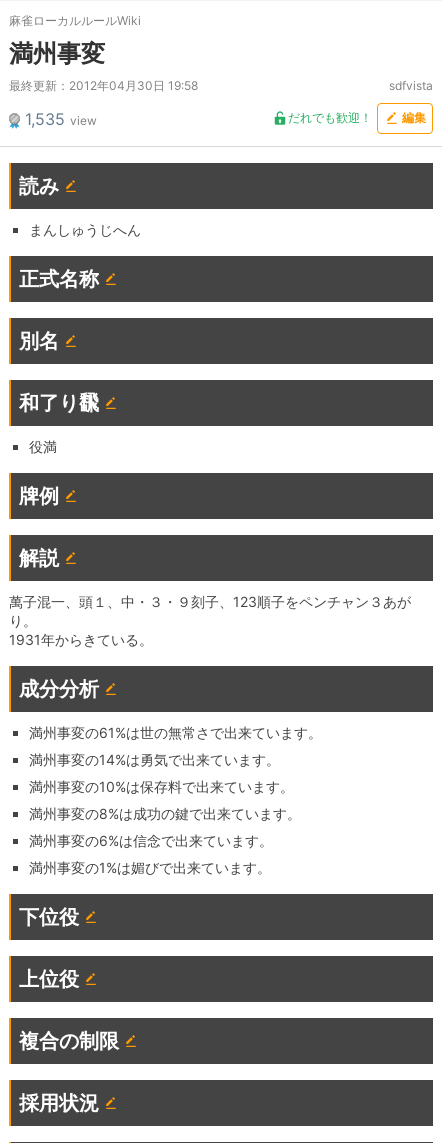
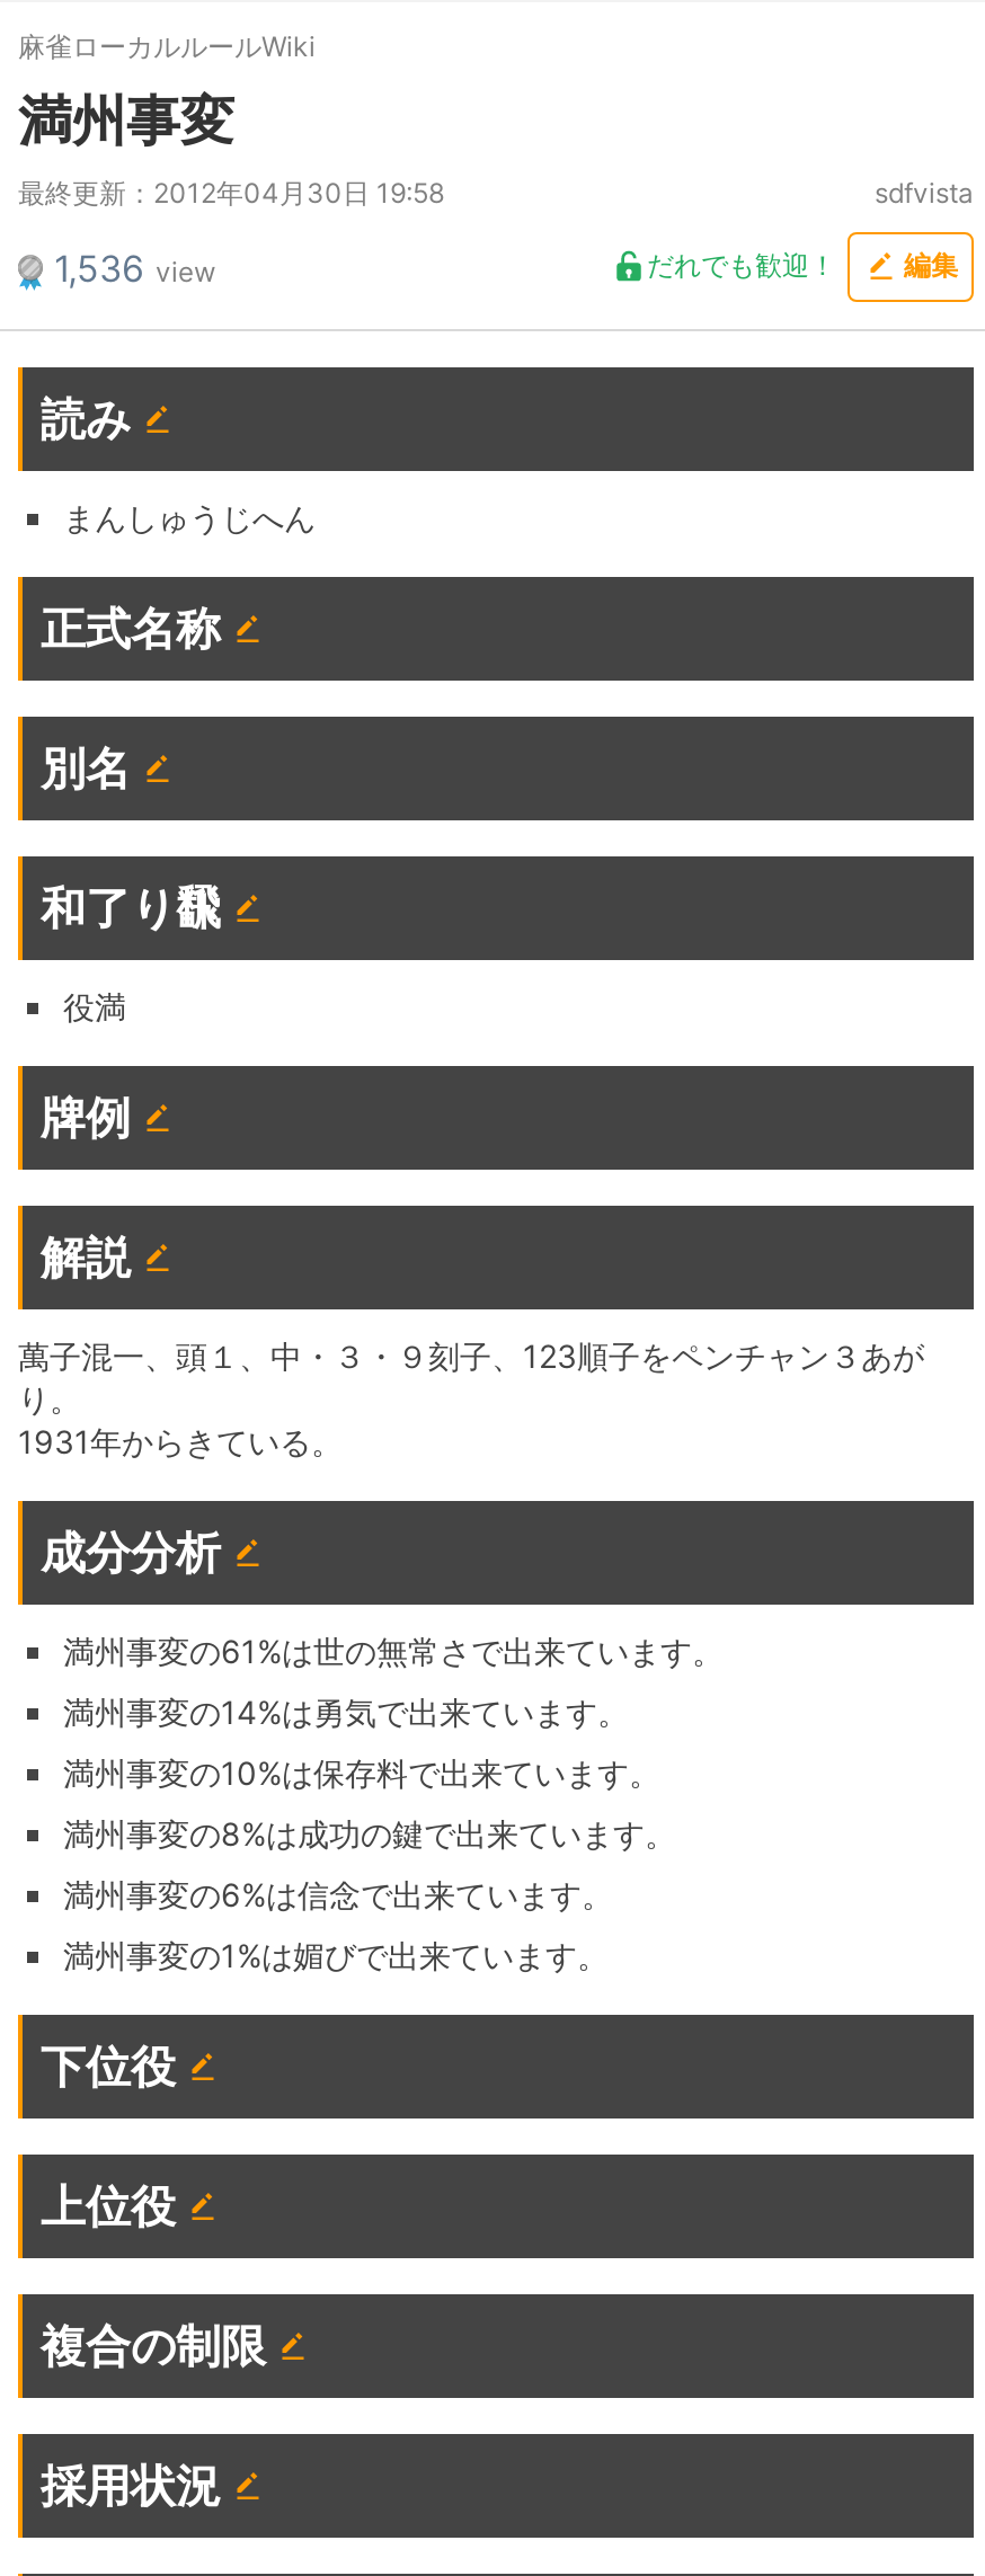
[25,108,97,128] 1,535 view -> [54,245,216,290] 1,536 view

